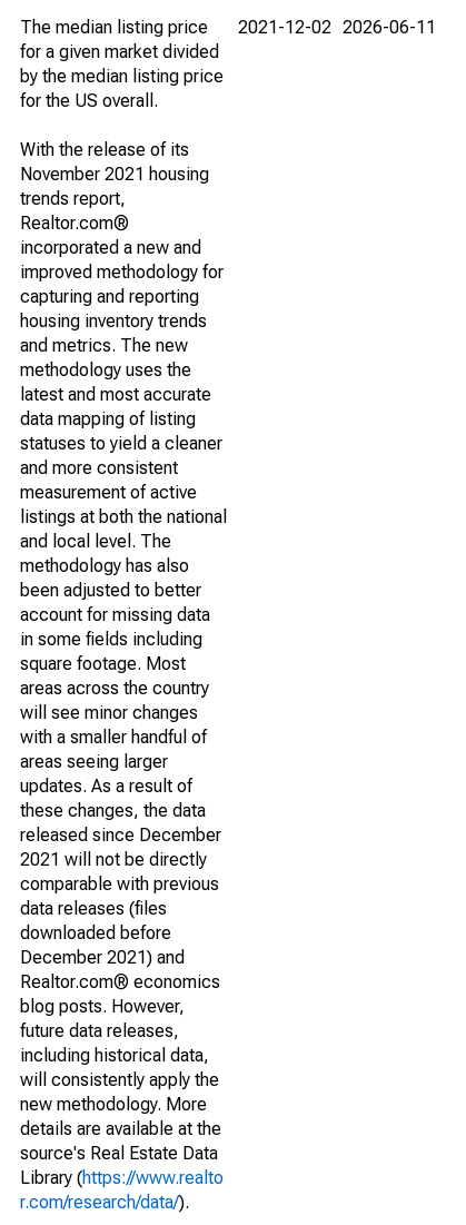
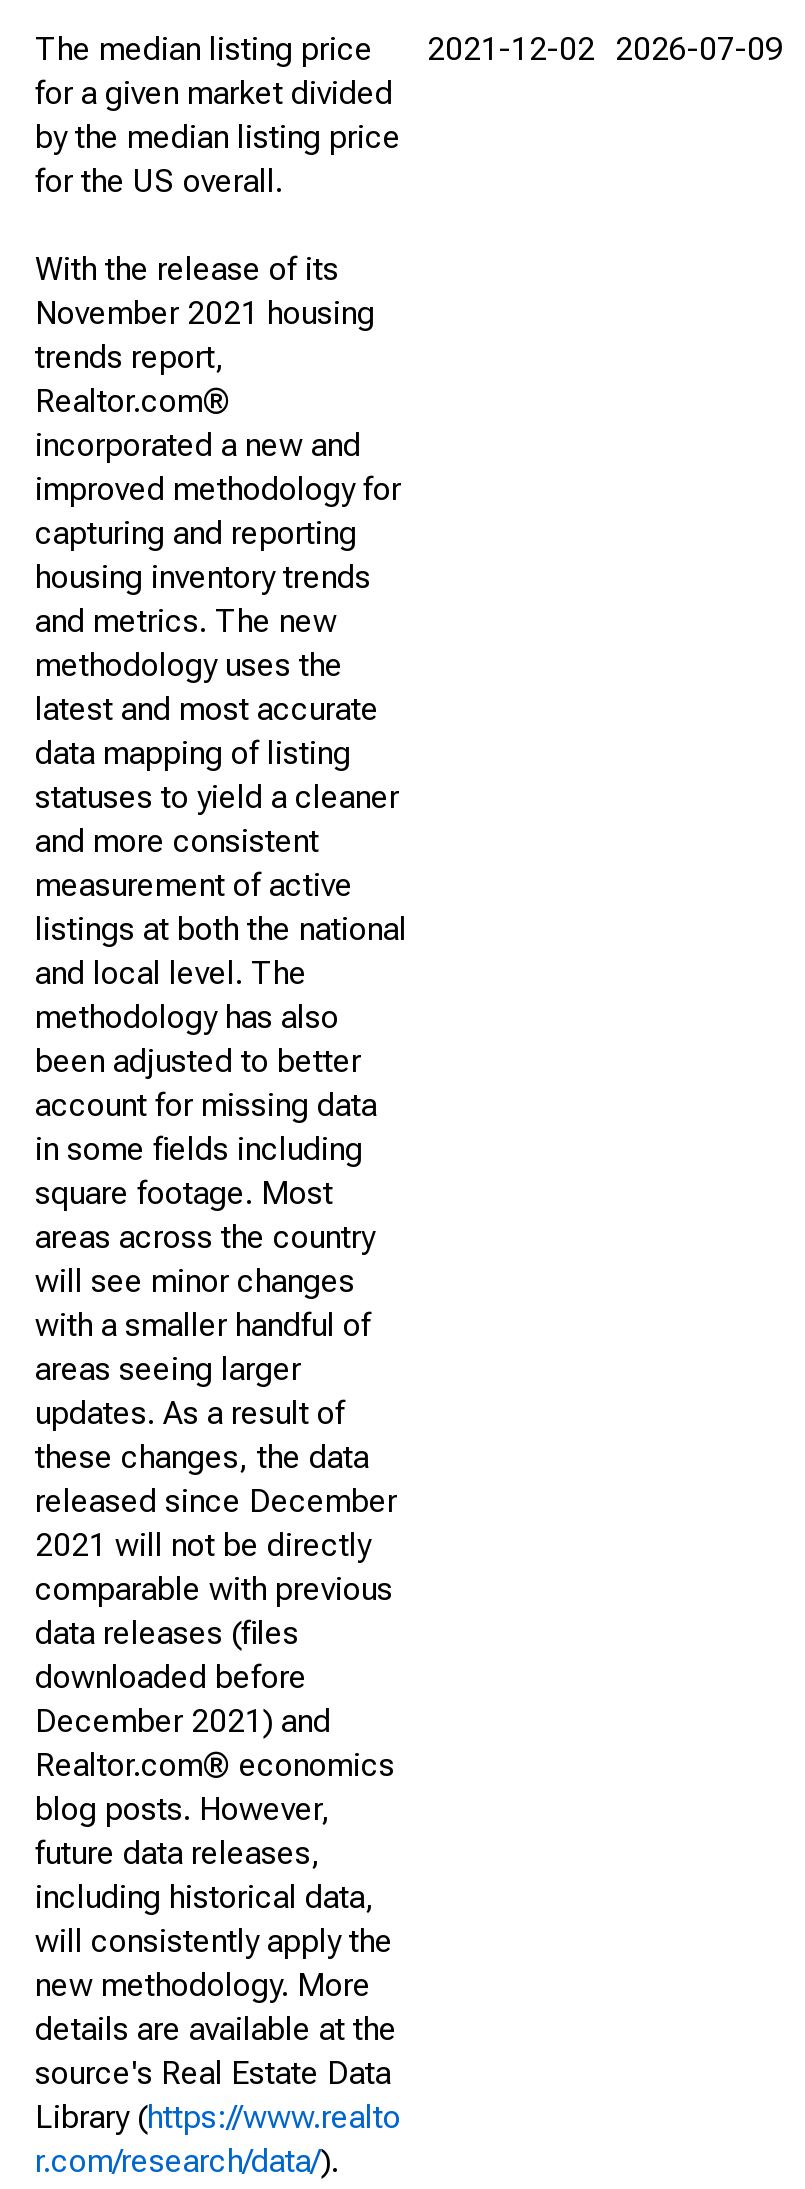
[20,17,436,38] The median listing price 2021-12-02 2026-06-11 -> [35,30,783,68] The median listing price 2021-12-02 2026-07-09

